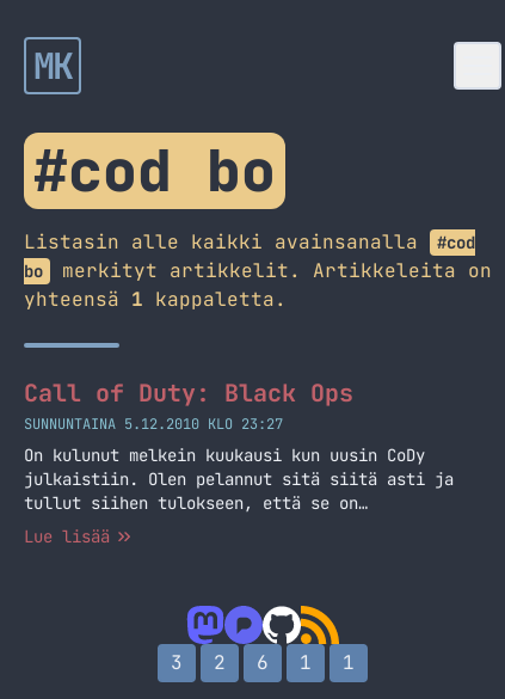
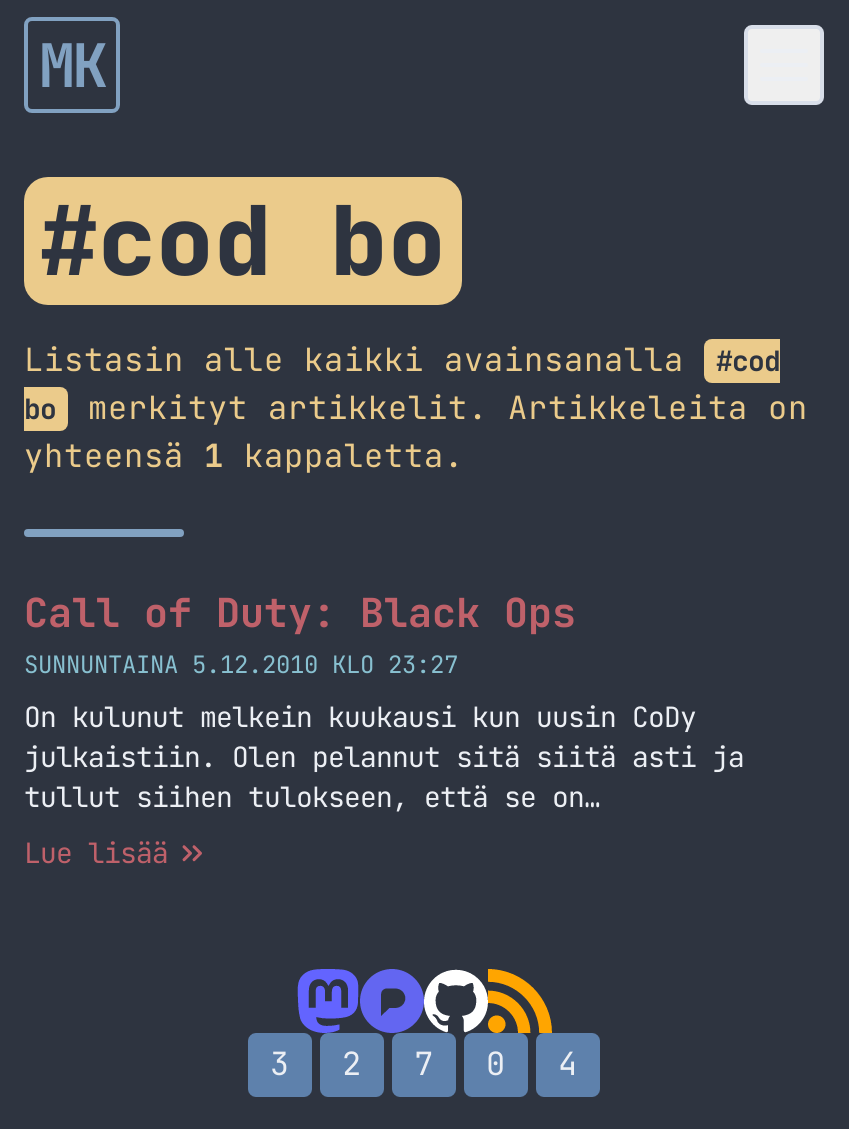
[257,650,269,675] 6 -> [414,1043,434,1085] 7
[300,650,312,675] 1 -> [486,1043,506,1085] 0
[343,650,355,675] 1 -> [558,1043,578,1085] 4

